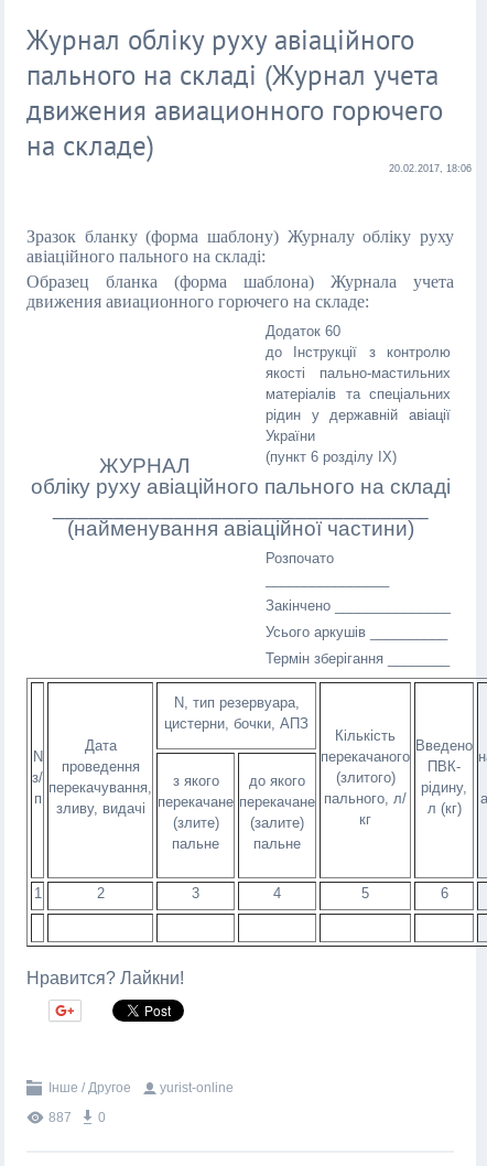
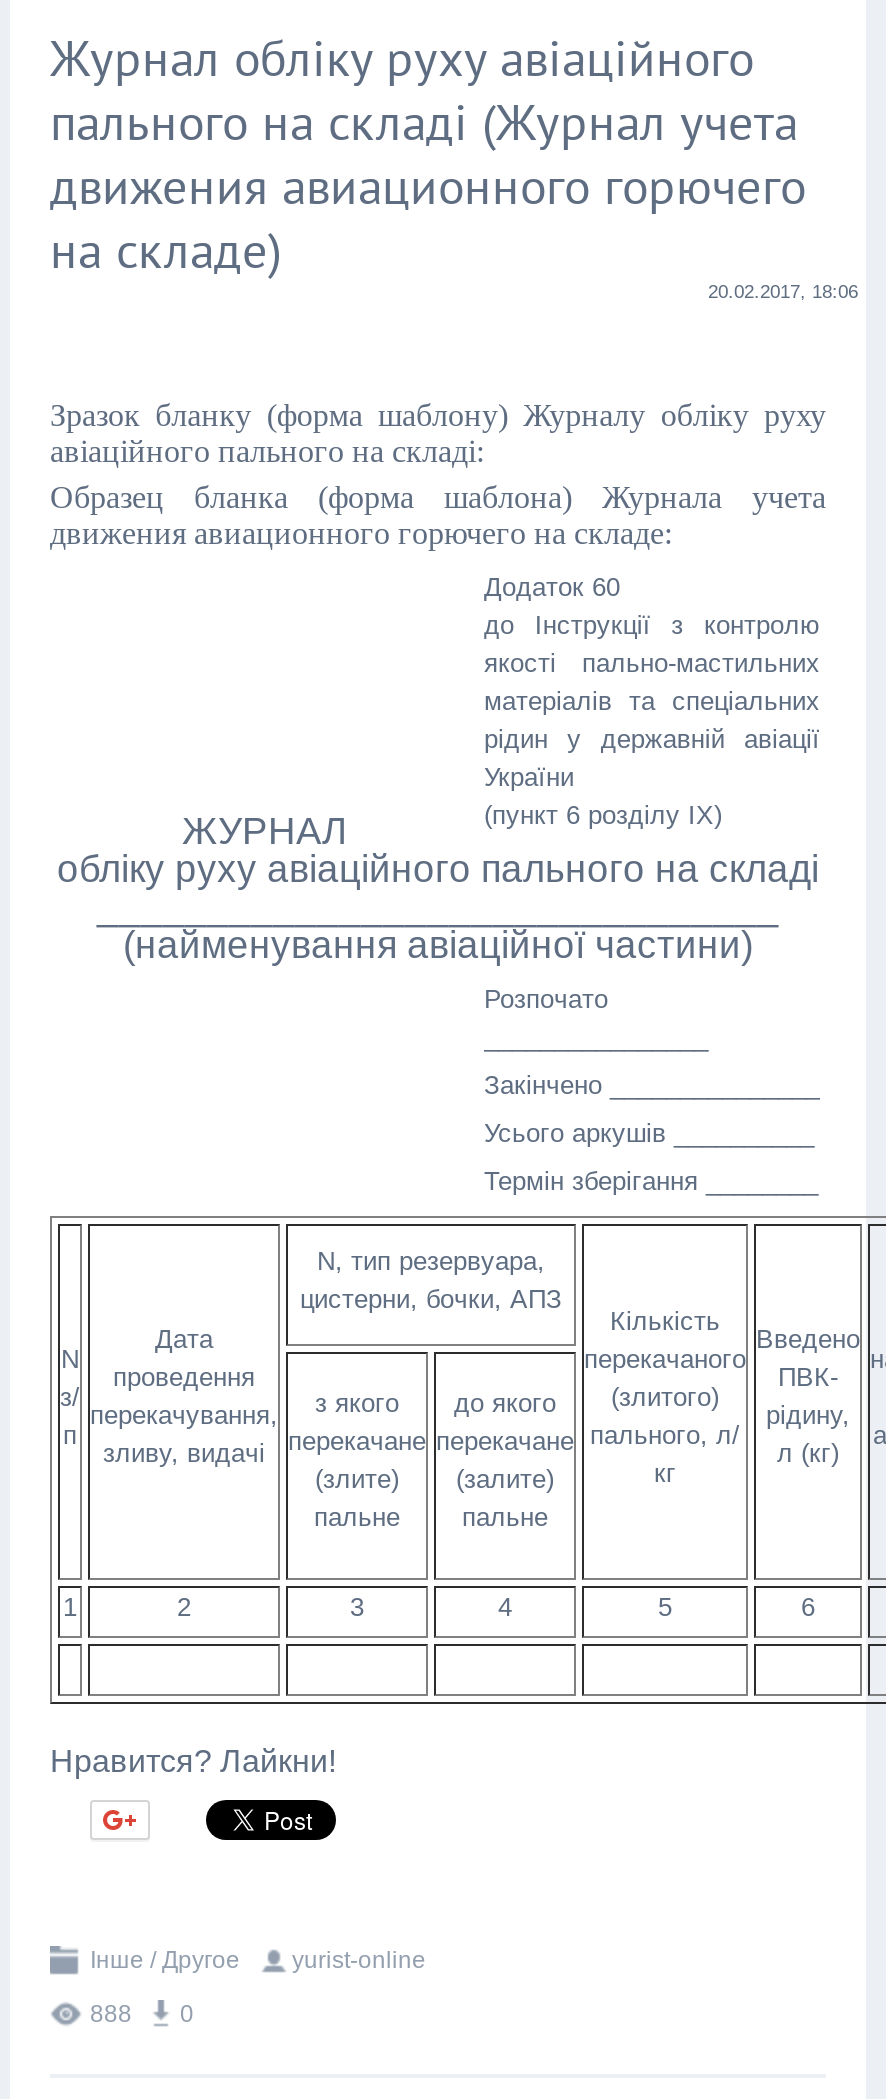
[48,1110,106,1125] 887 0 -> [90,2000,194,2028] 888 0

